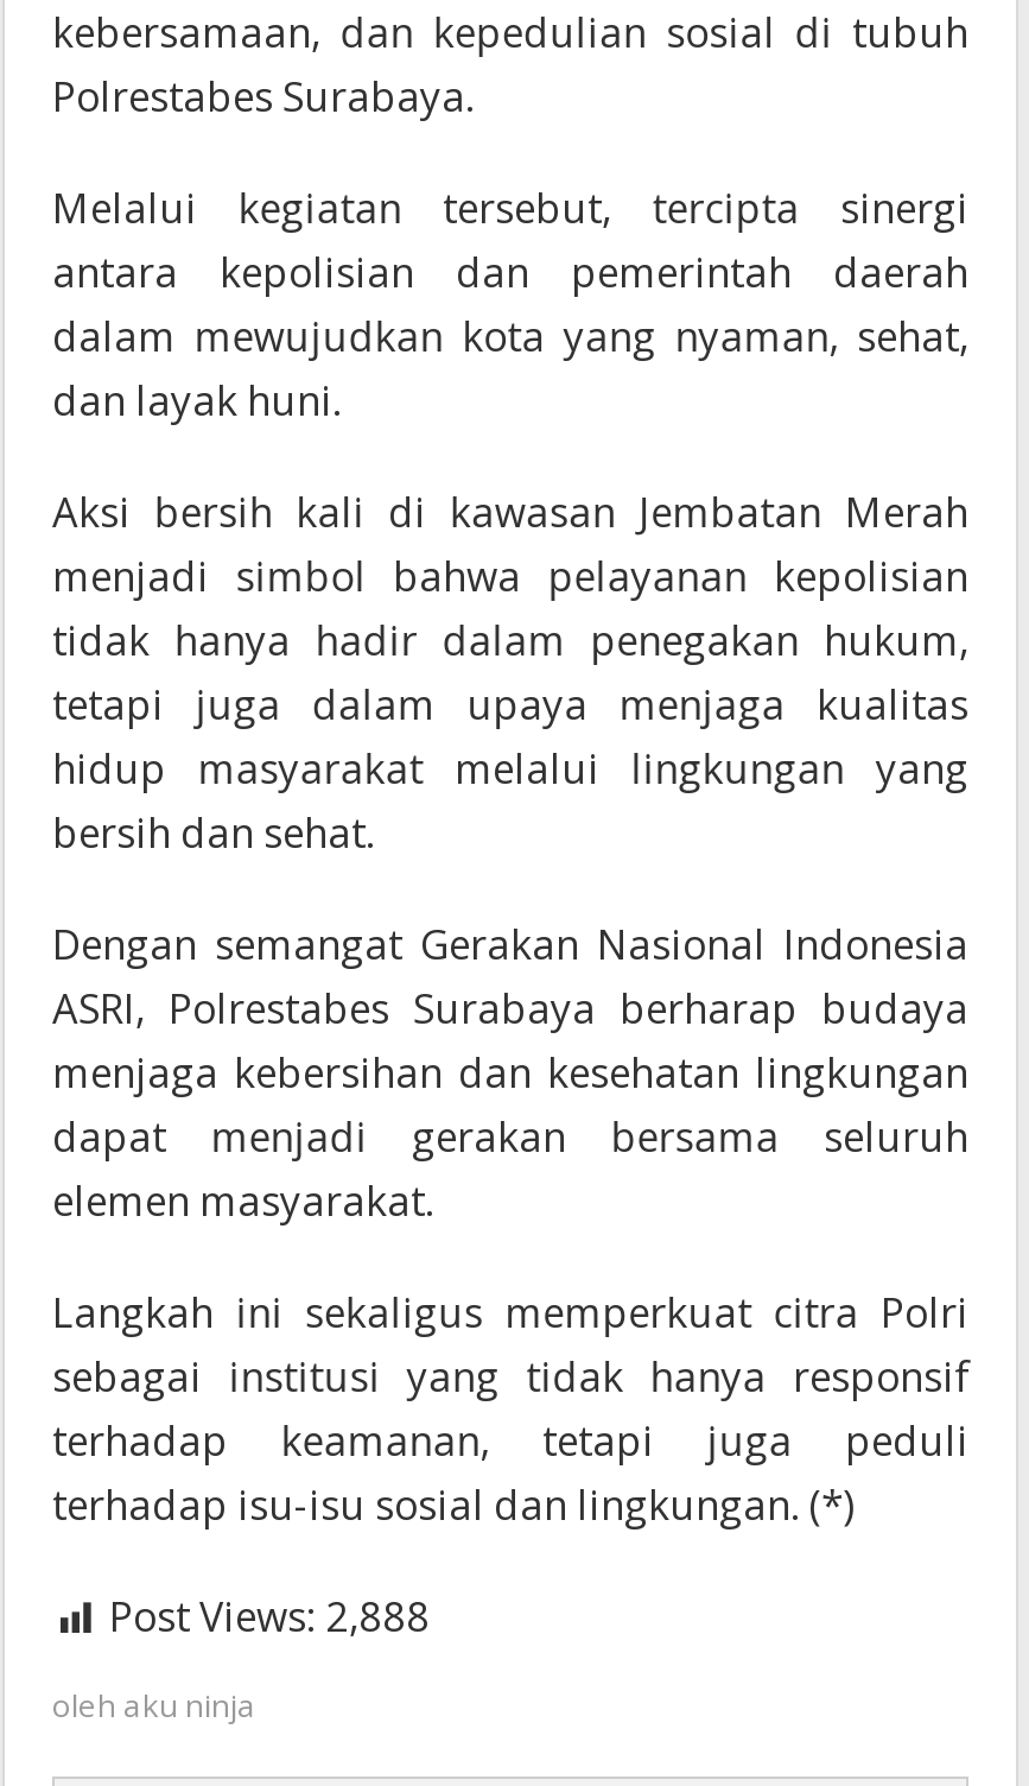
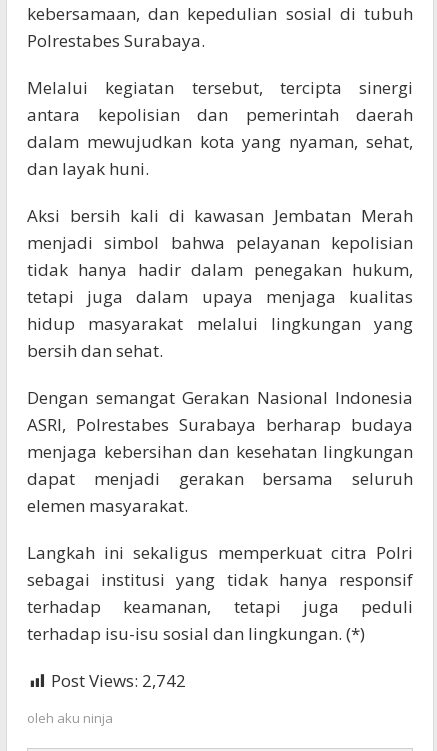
[109,1590,430,1644] Post Views: 2,888 -> [51,669,186,692] Post Views: 2,742

